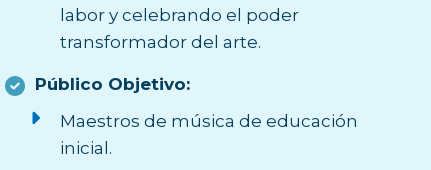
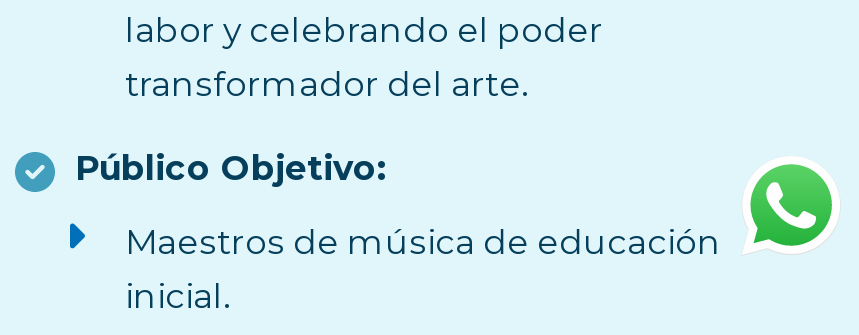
none -> [743,158,839,252] [image]

